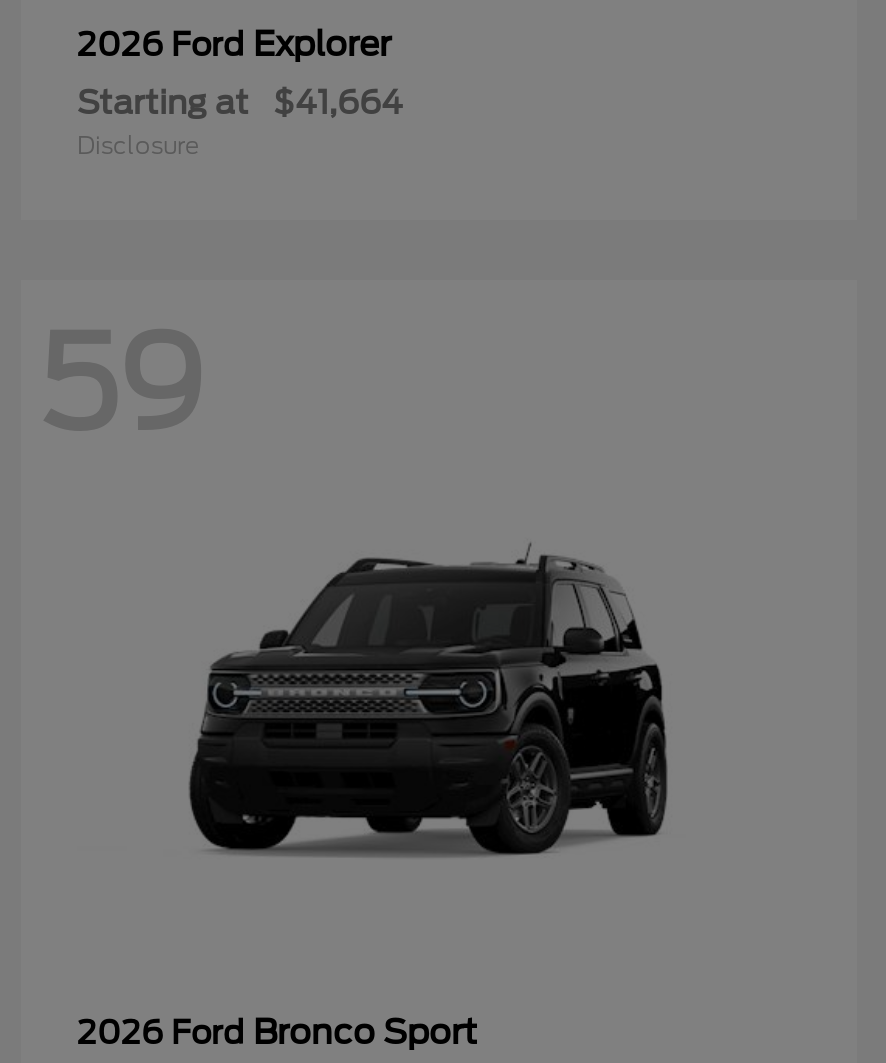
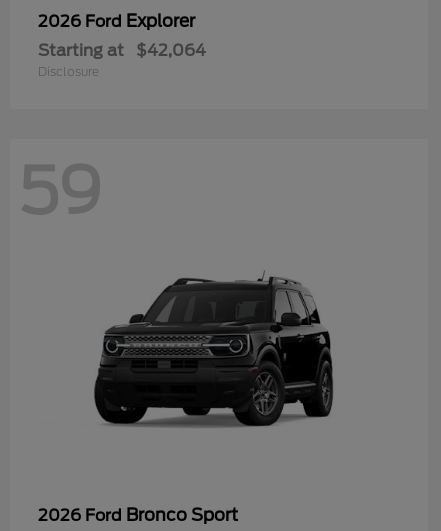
[77,84,403,122] Starting at $41,664 -> [38,41,206,60] Starting at $42,064

